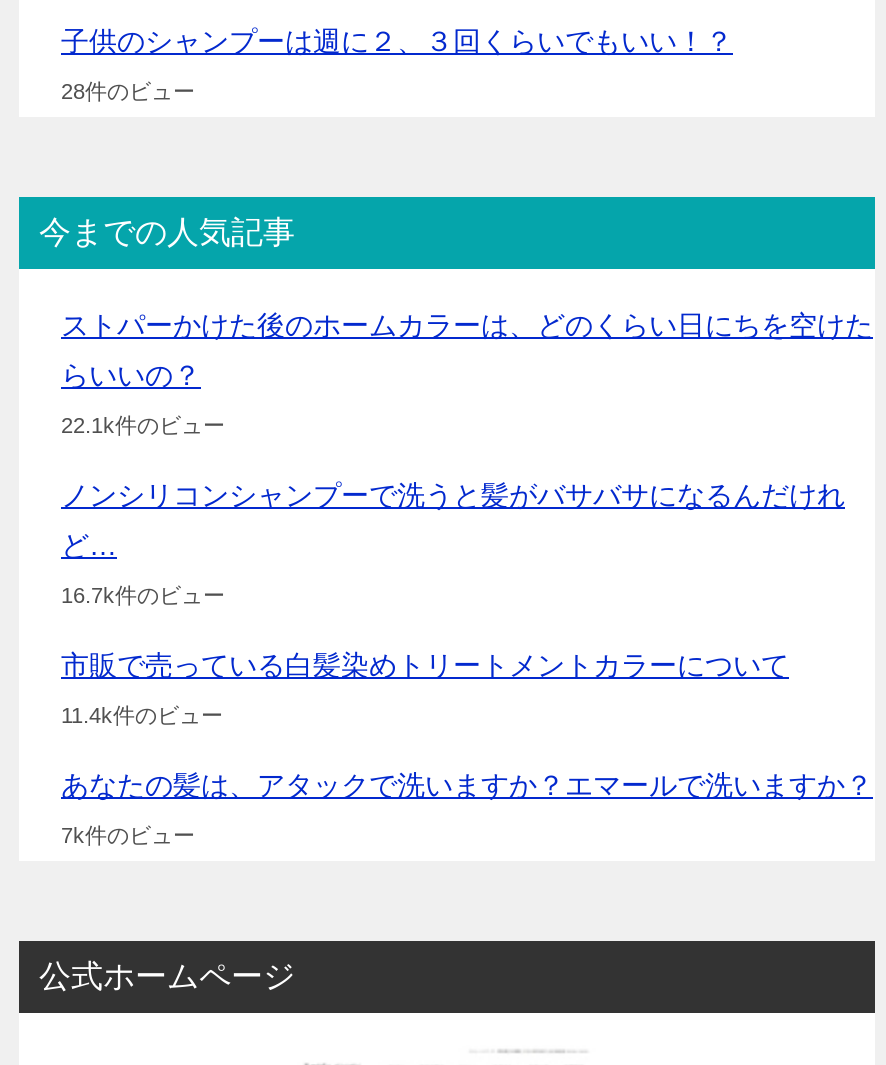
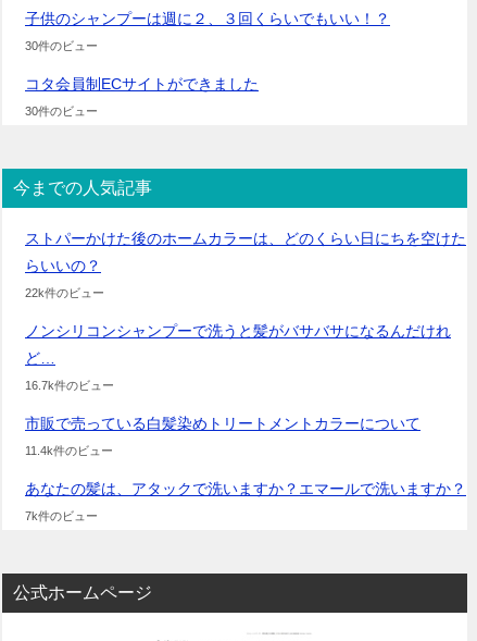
[61,79,195,103] 28件のビュー -> [25,39,259,118] 30件のビュー | コタ会員制ECサイトができました | 30件のビュー
[61,413,225,437] 22.1k件のビュー -> [25,286,104,299] 22k件のビュー

